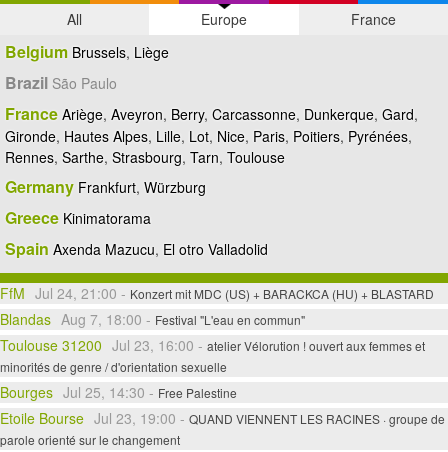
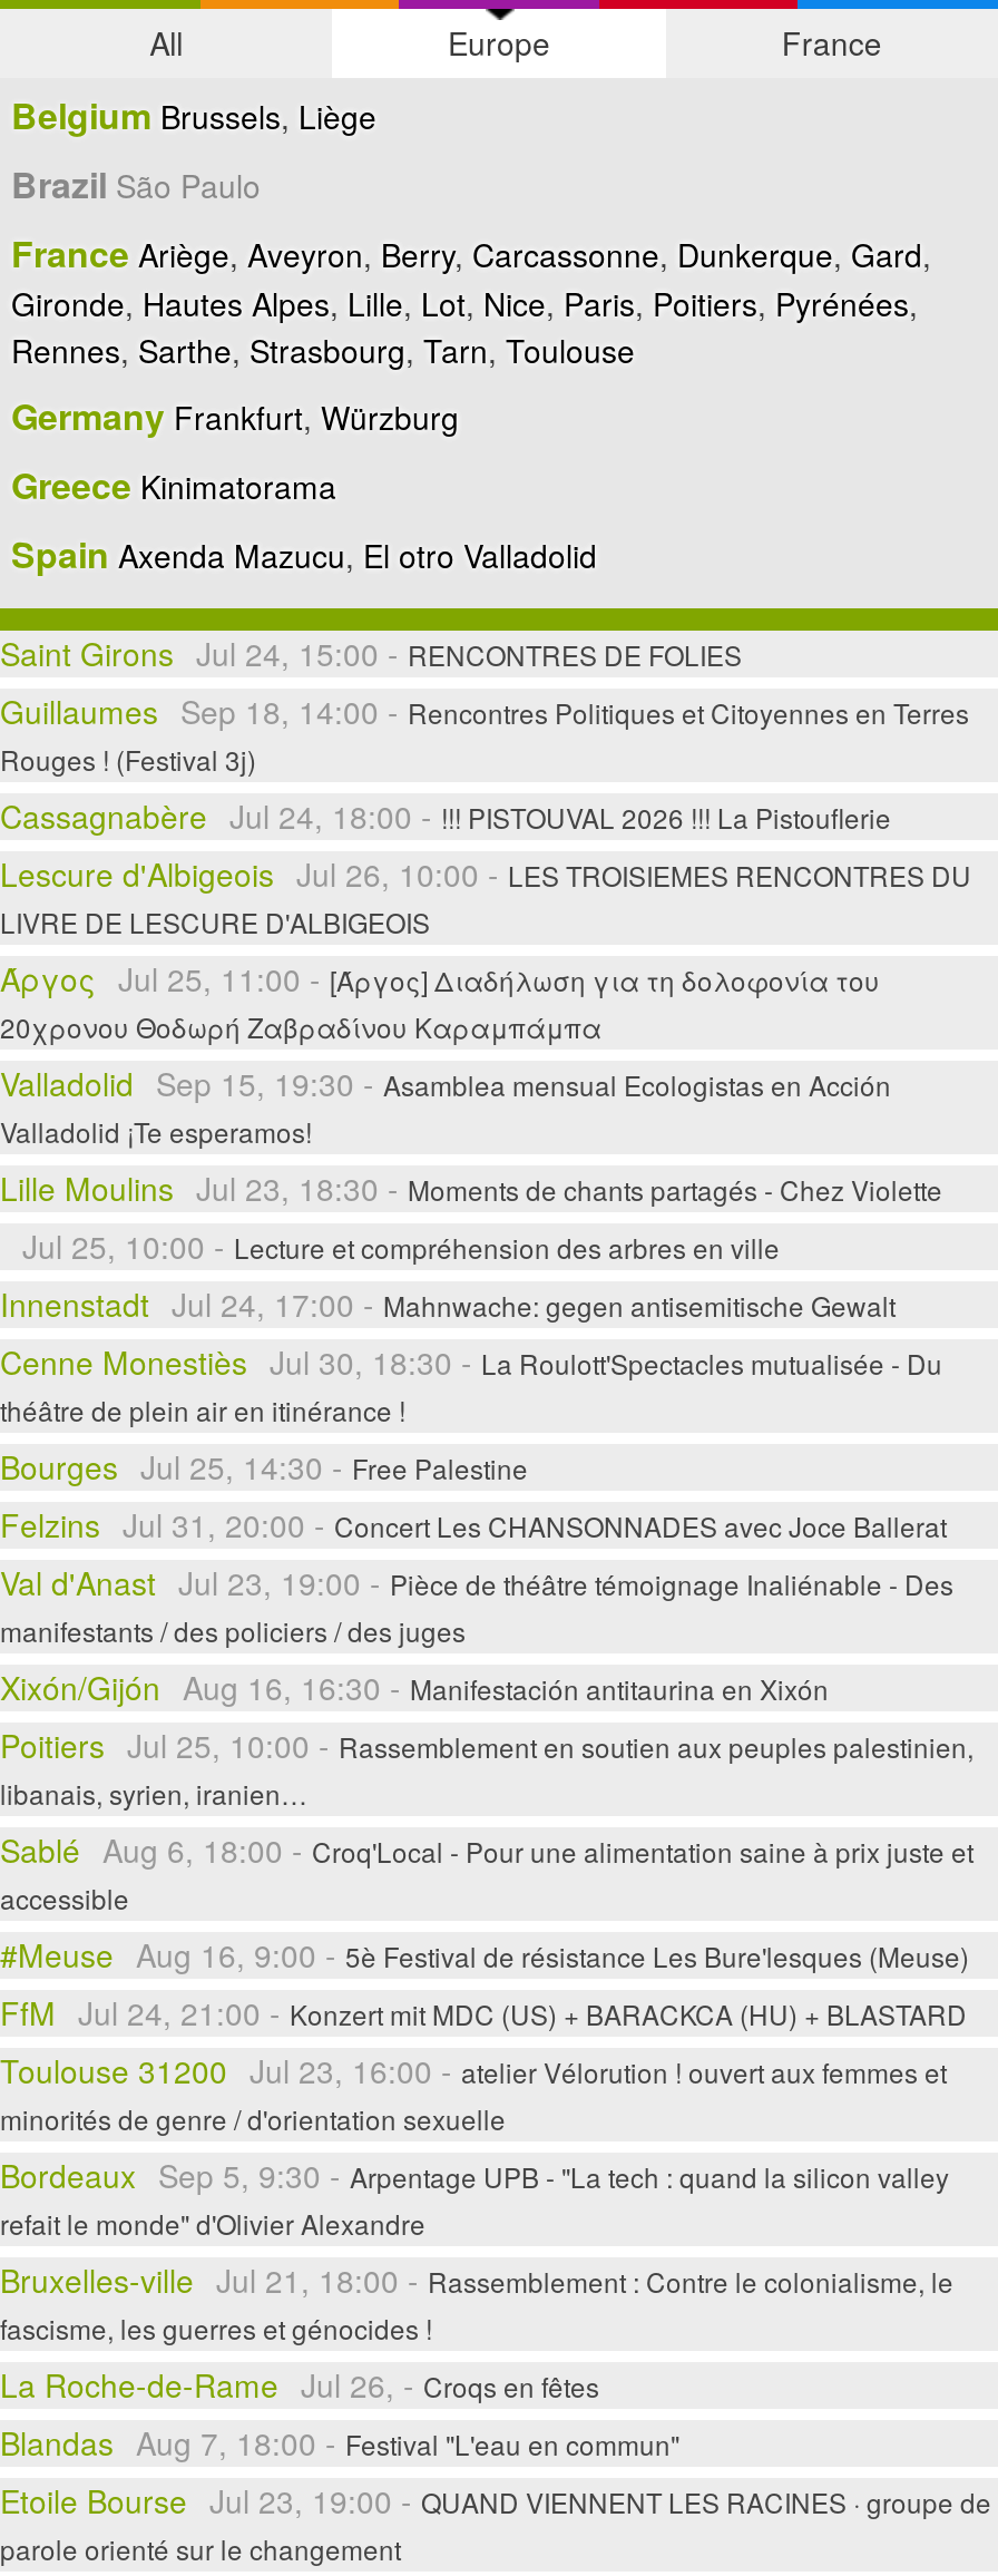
none -> [0,631,973,1977] Saint Girons Jul 24, 15:00 -RENCONTRES DE FOLIES | Guillaumes Sep 18, 14:00 - Rencontres Politiques et Citoyennes en Terres | Rouges ! (Festival 3j) | Cassagnabère Jul 24, 18:00 -!!! PISTOUVAL 2026 !!! La Pistouflerie | Lescure d'Albigeois Jul 26, 10:00 - LES TROISIEMES RENCONTRES DU | LIVRE DE LESCURE D'ALBIGEOIS | Άργος Jul 25, 11:00 - [Άργος] Διαδήλωση για τη δολοφονία τoυ | 20χρονου Θοδωρή Ζαβραδίνου Καραμπάμπα | Valladolid Sep 15, 19:30 - Asamblea mensual Ecologistas en Acción | Valladolid ¡Te esperamos! | Lille Moulins Jul 23, 18:30 - Moments de chants partagés - Chez Violette | Jul 25, 10:00 - Lecture et compréhension des arbres en ville | Innenstadt Jul 24, 17:00 - Mahnwache: gegen antisemitische Gewalt | Cenne Monestiès Jul 30, 18:30 - La Roulott'Spectacles mutualisée - Du | théâtre de plein air en itinérance ! | Felzins Jul 31, 20:00 - Concert Les CHANSONNADES avec Joce Ballerat | Val d'Anast Jul 23, 19:00 - Pièce de théâtre témoignage Inaliénable - Des | manifestants / des policiers / des juges | Xixón/Gijón Aug 16, 16:30 - Manifestación antitaurina en Xixón | Poitiers Jul 25, 10:00 - Rassemblement en soutien aux peuples palestinien, | libanais, syrien, iranien… | Sablé Aug 6, 18:00 - Croq'Local - Pour une alimentation saine à prix juste et | accessible | #Meuse Aug 16, 9:00 - 5è Festival de résistance Les Bure'lesques (Meuse)
moved [0,309,305,329] -> [0,2420,679,2465]: Blandas Aug 7, 18:00 - Festival "L'eau en commun"
none -> [0,2153,953,2407] Bordeaux Sep 5, 9:30 - Arpentage UPB - "La tech : quand la silicon valley | refait le monde" d'Olivier Alexandre | Bruxelles-ville Jul 21, 18:00 - Rassemblement : Contre le colonialisme, le | fascisme, les guerres et génocides ! | La Roche-de-Rame Jul 26, - Croqs en fêtes
moved [0,382,237,402] -> [0,1444,528,1489]: Bourges Jul 25, 14:30 - Free Palestine

